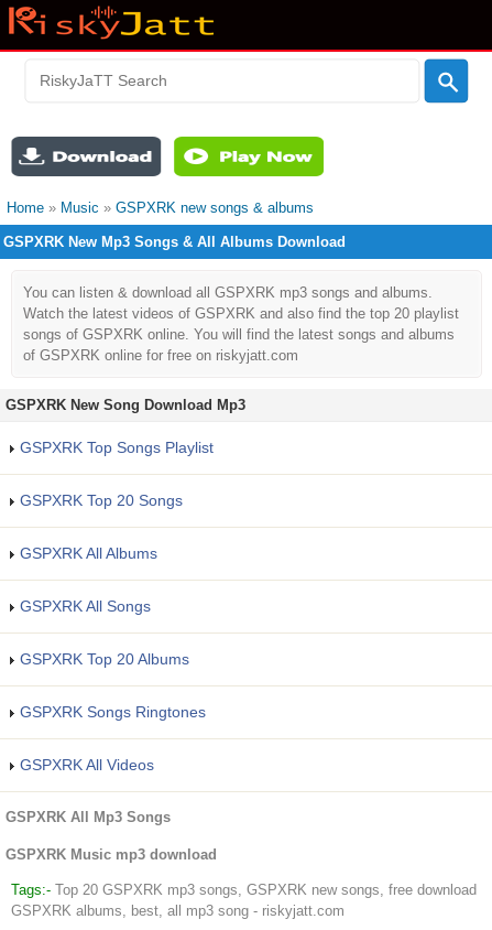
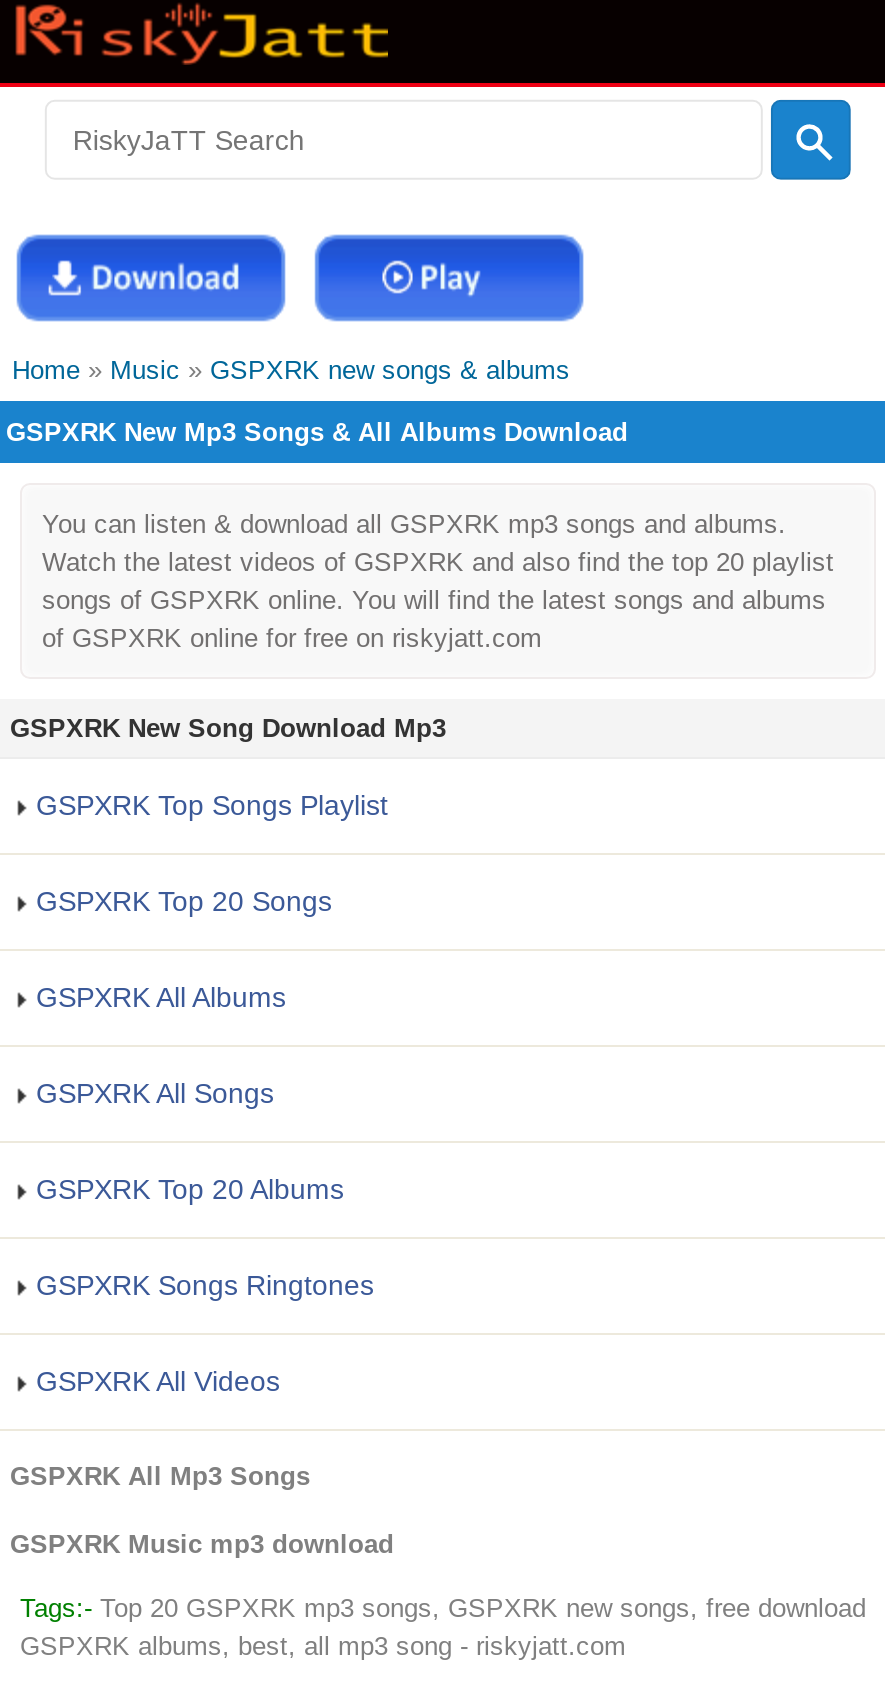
[10,133,162,181] [image] -> [16,233,292,323] [image]
[173,133,325,181] [image] -> [314,233,588,323] [image]

